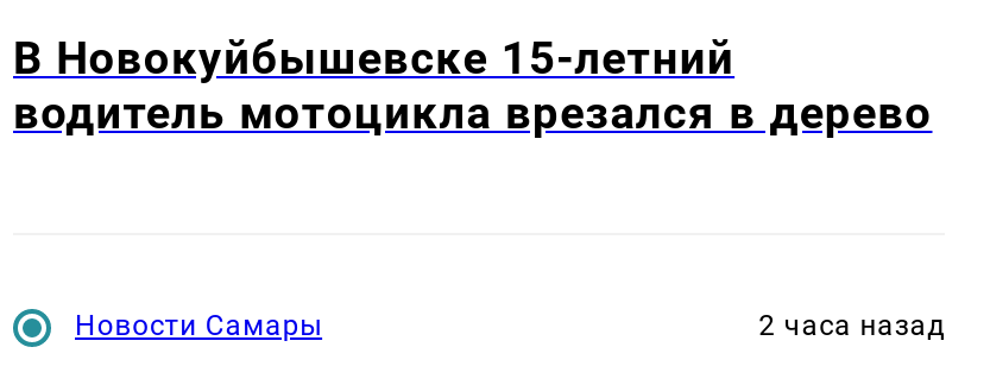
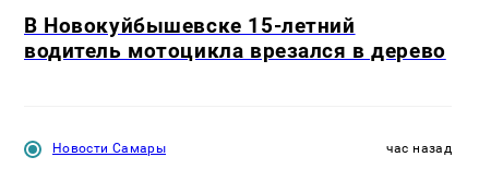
[759,309,945,342] 2 часа назад -> [386,141,452,156] час назад

